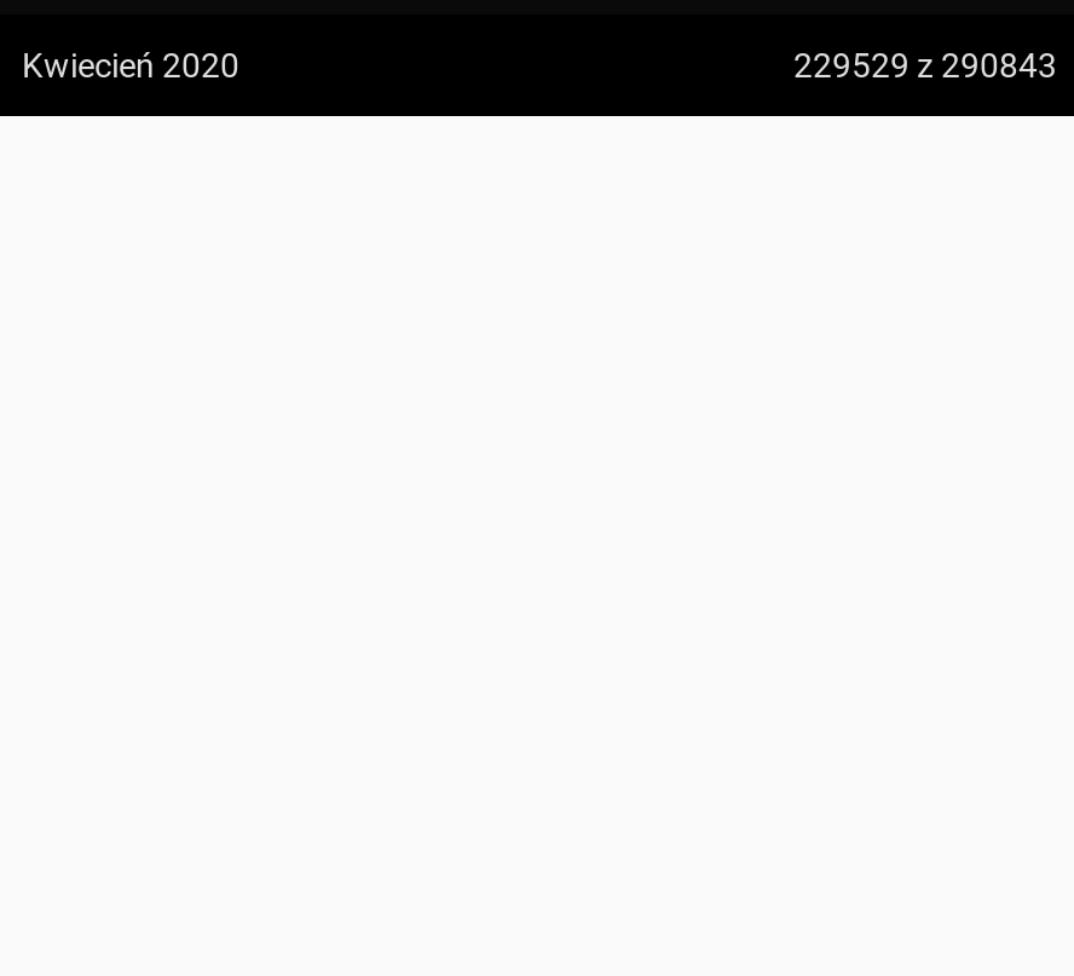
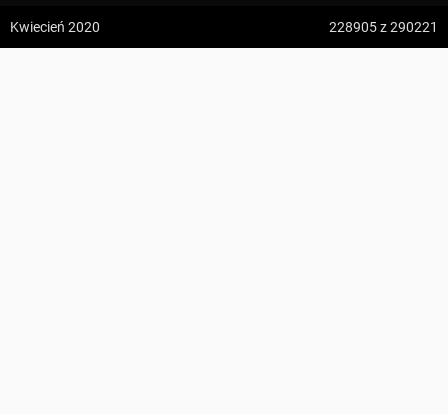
[793,46,1057,85] 229529 z 290843 -> [329,19,438,35] 228905 z 290221

